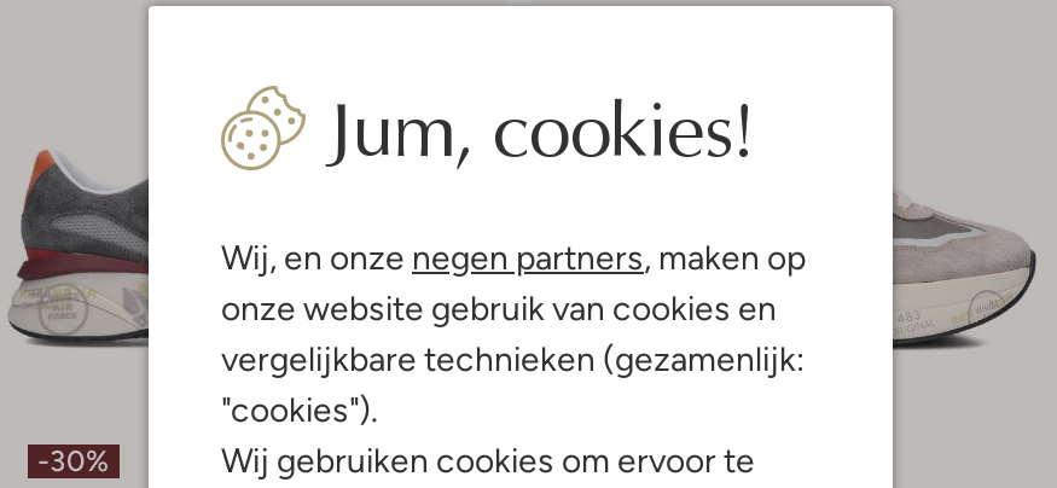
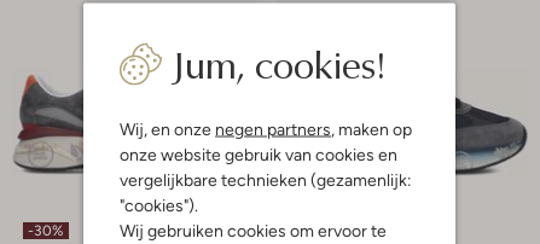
[890,198,1030,345] [image] -> [454,98,526,163] [image]

